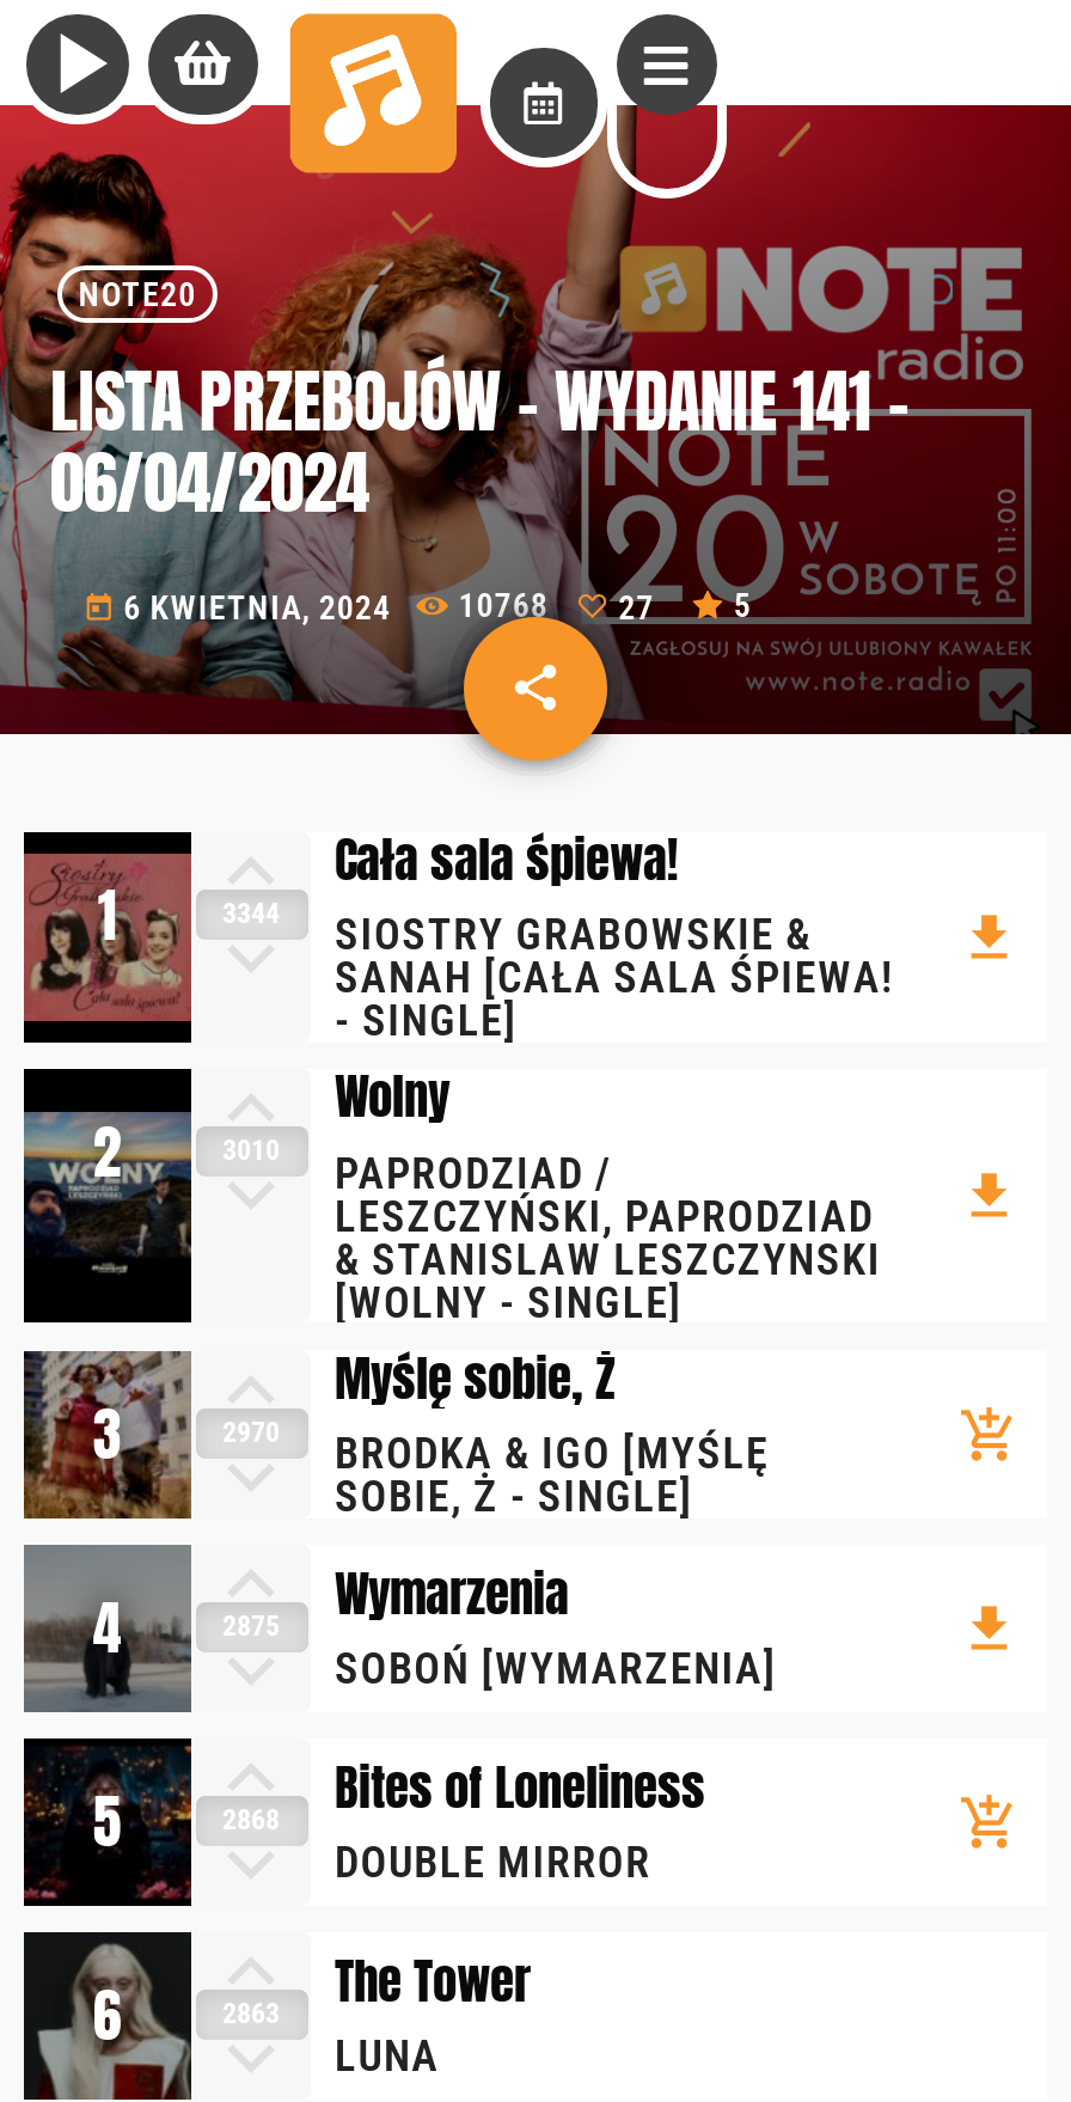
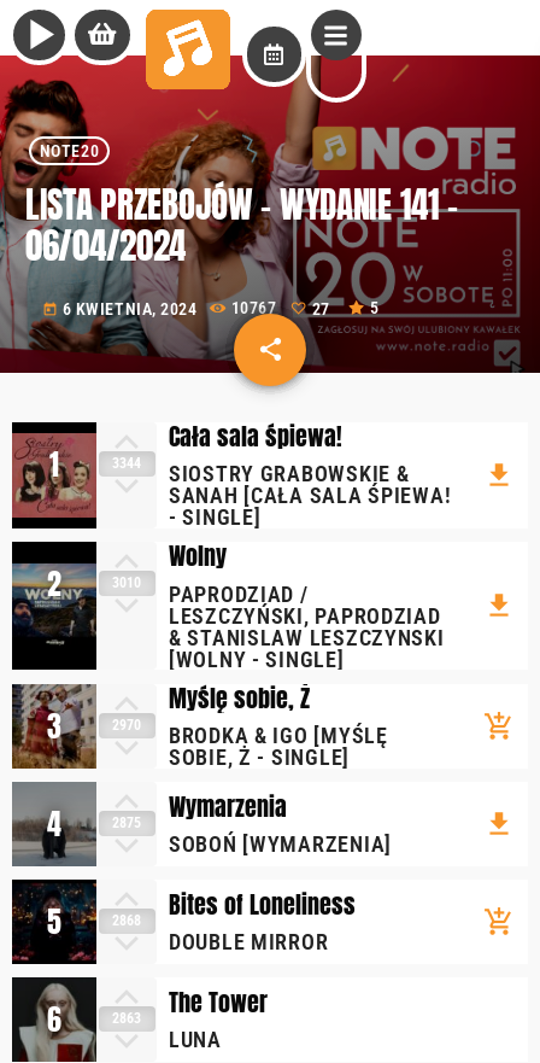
[458,587,557,626] 10768 -> [231,299,281,318] 10767

